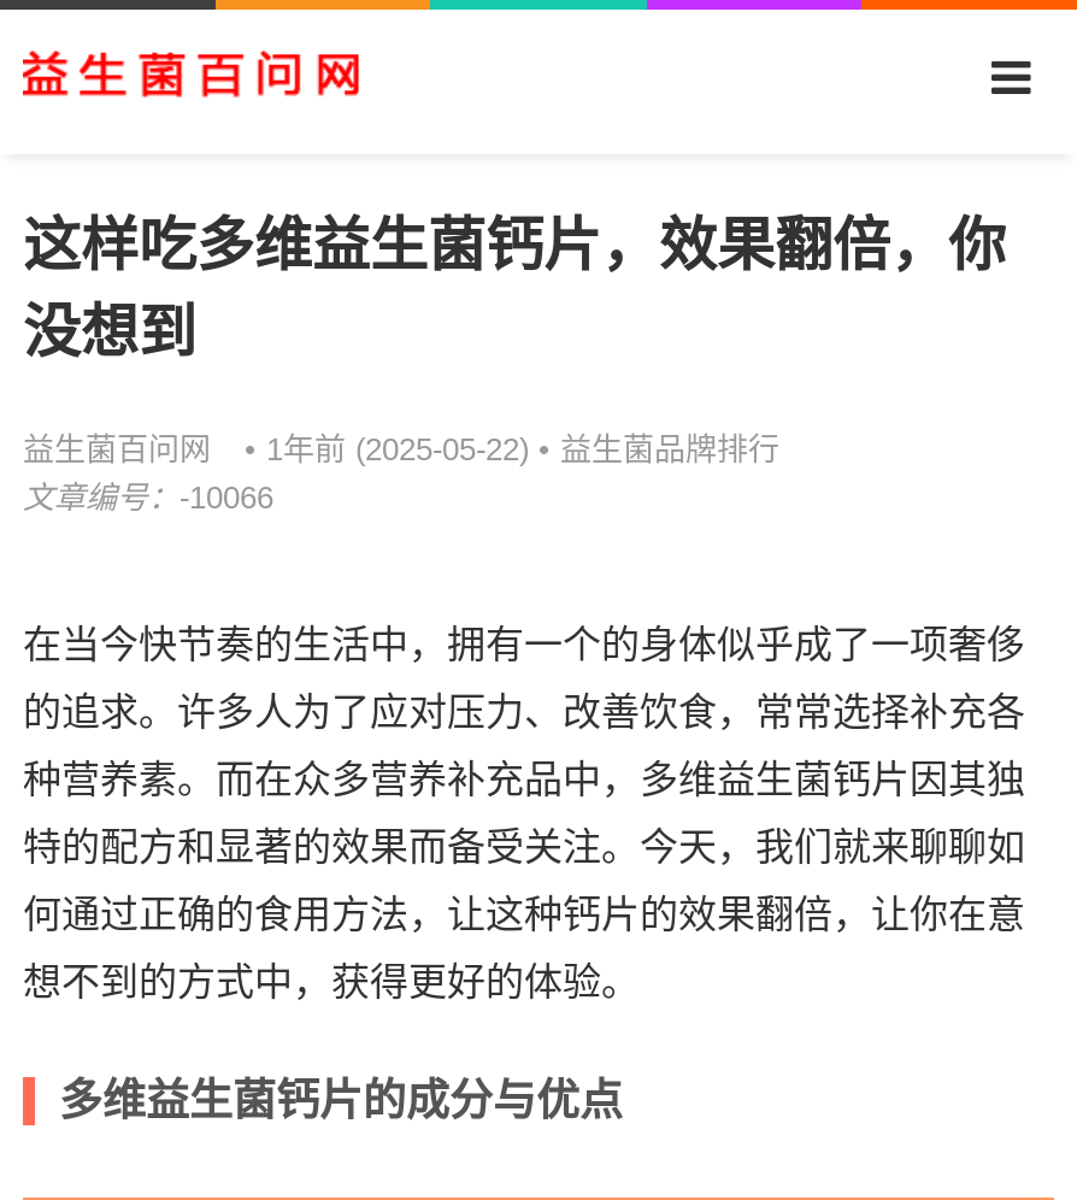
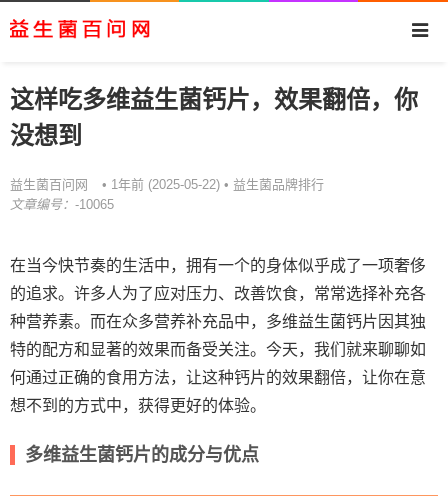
[23,480,273,516] 文章编号：-10066 -> [10,197,114,212] 文章编号：-10065

